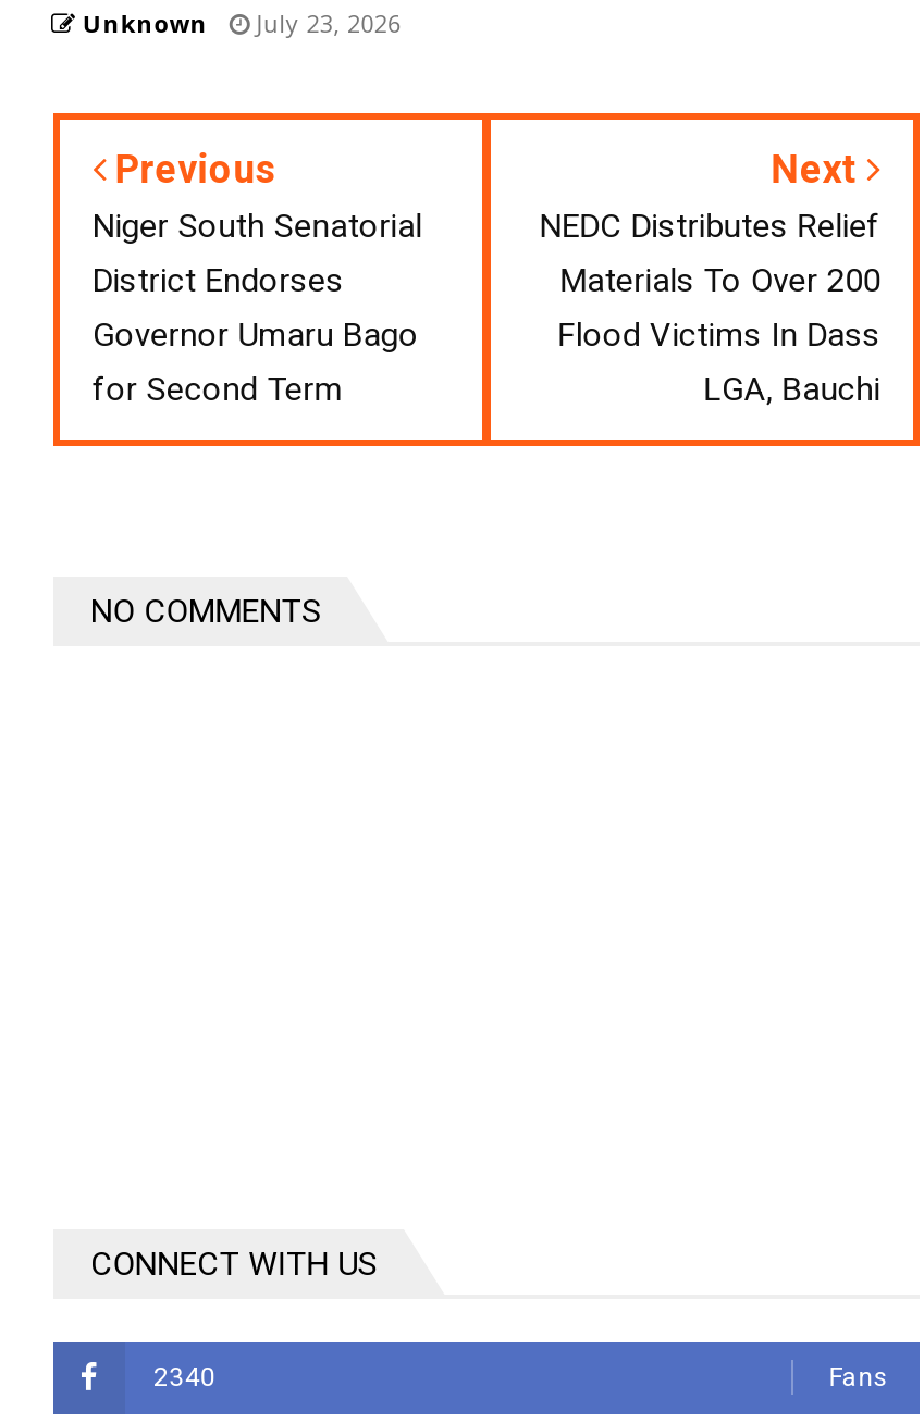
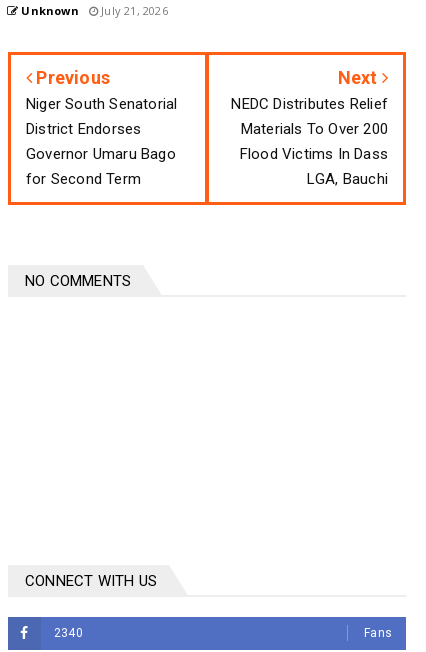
[76,5,401,38] Unknown July 23, 2026 -> [18,2,168,17] Unknown July 21, 2026

